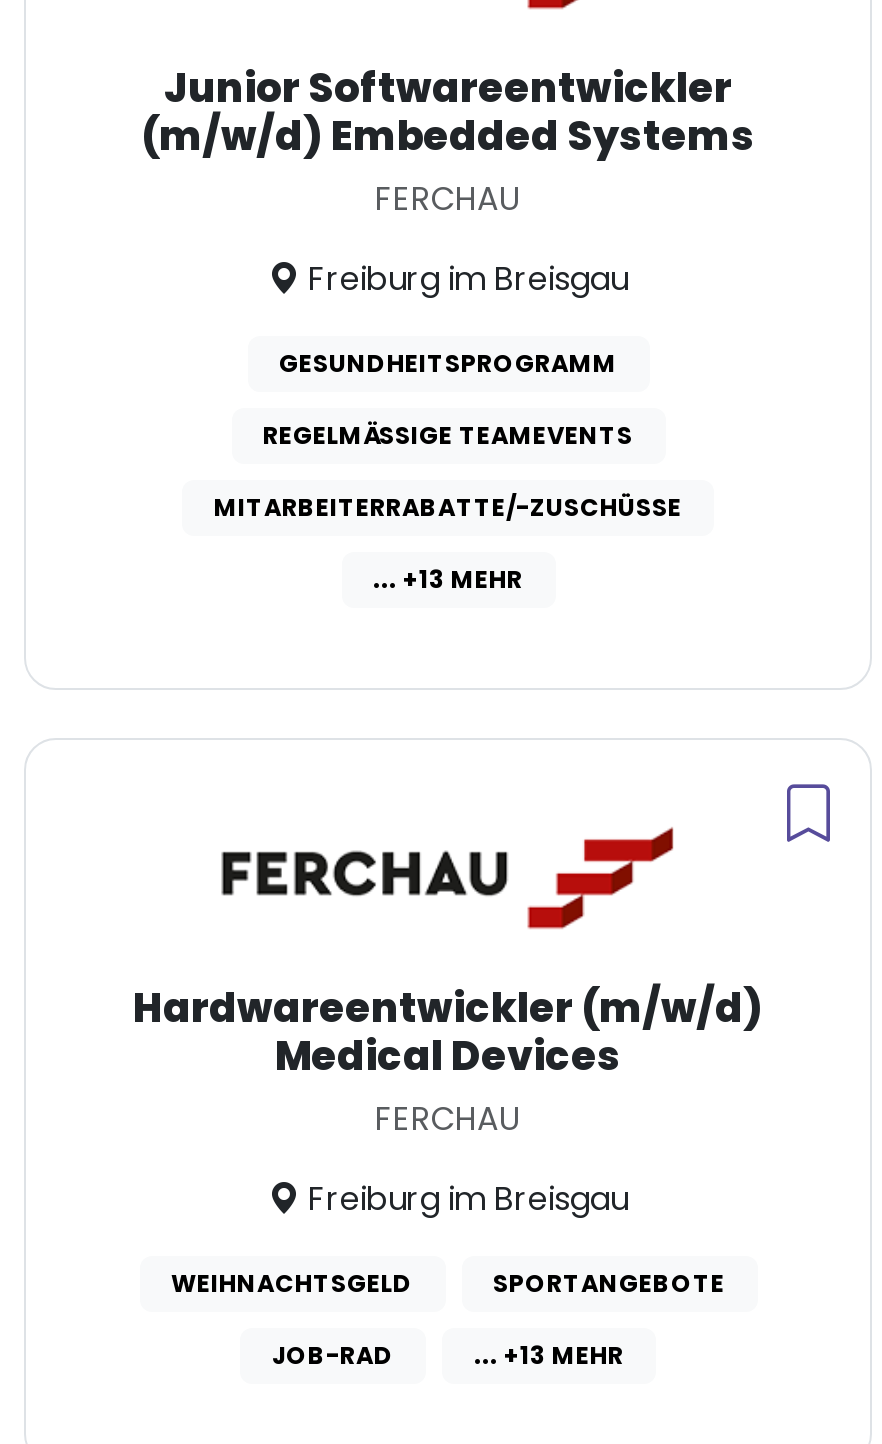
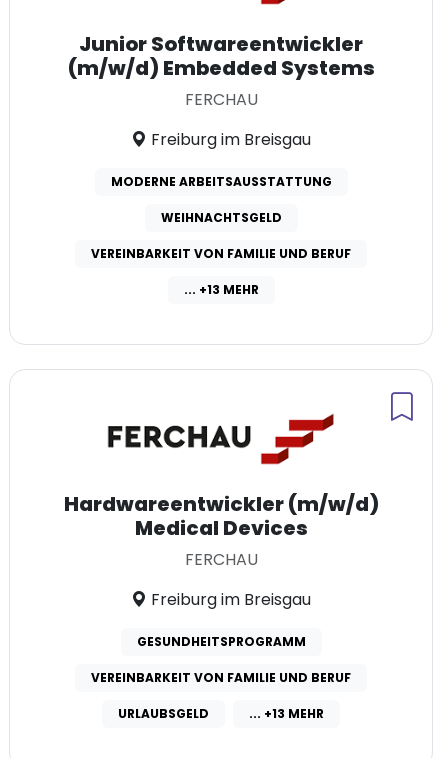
none -> [110,173,331,190] MODERNE ARBEITSAUSSTATTUNG
moved [279,346,617,380] -> [136,633,305,650]: GESUNDHEITSPROGRAMM
[263,418,633,452] REGELMÄSSIGE TEAMEVENTS -> none
[214,490,682,524] MITARBEITERRABATTE/-ZUSCHÜSSE -> [91,245,351,262] VEREINBARKEIT VON FAMILIE UND BERUF
moved [171,1265,413,1299] -> [160,209,281,226]: WEIHNACHTSGELD
[272,1265,725,1371] SPORTANGEBOTE | JOB-RAD -> [91,669,351,722] VEREINBARKEIT VON FAMILIE UND BERUF | URLAUBSGELD

